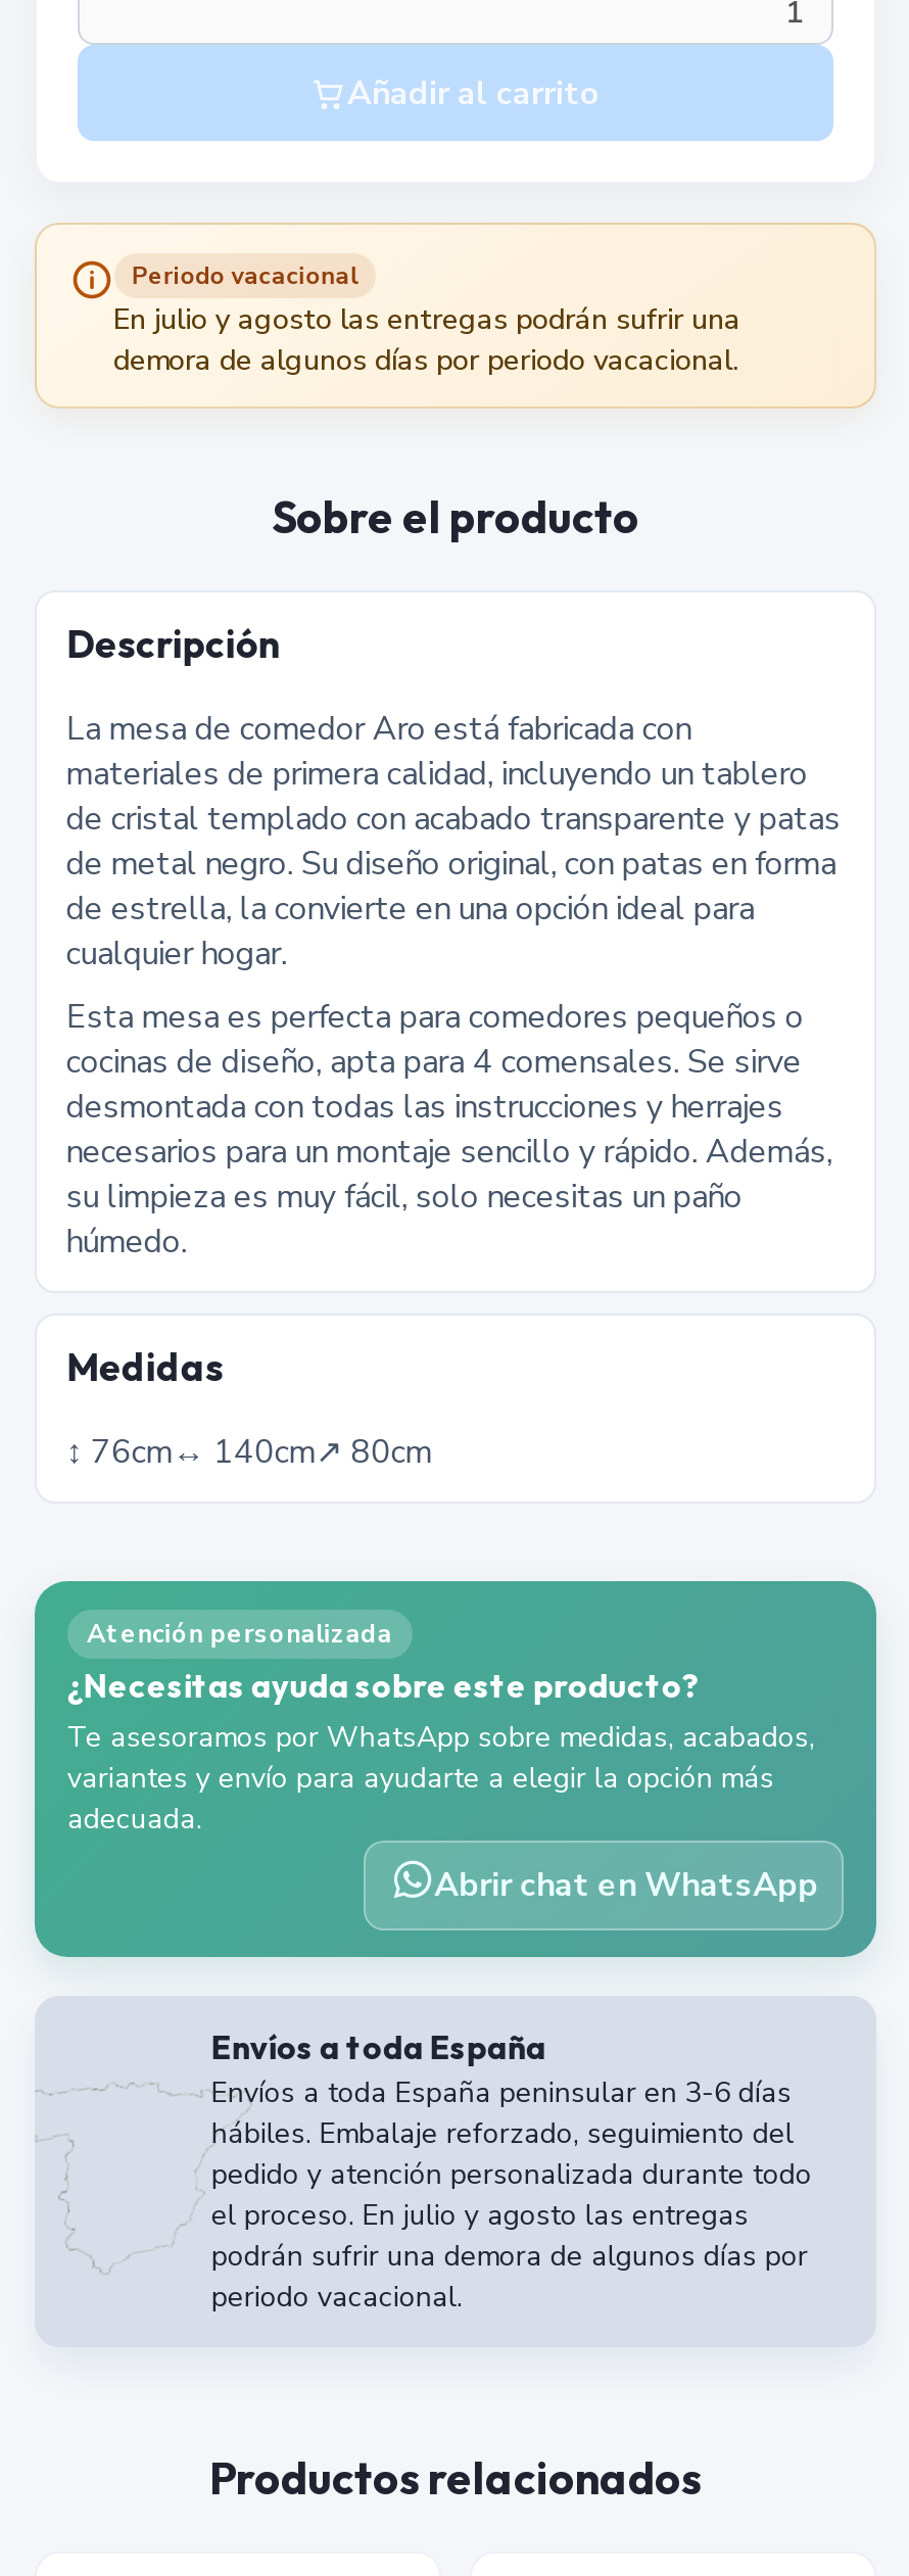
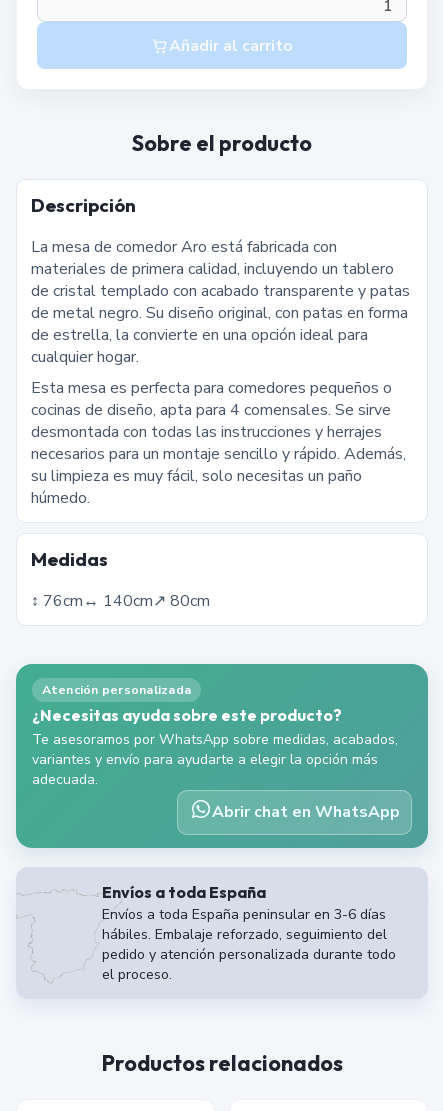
[33,221,876,411] [image] | Periodo vacacional | En julio y agosto las entregas podrán sufrir una | demora de algunos días por periodo vacacional. -> none
[211,2196,807,2317] el proceso. En julio y agosto las entregas | podrán sufrir una demora de algunos días por | periodo vacacional. -> [102,965,172,984] el proceso.

